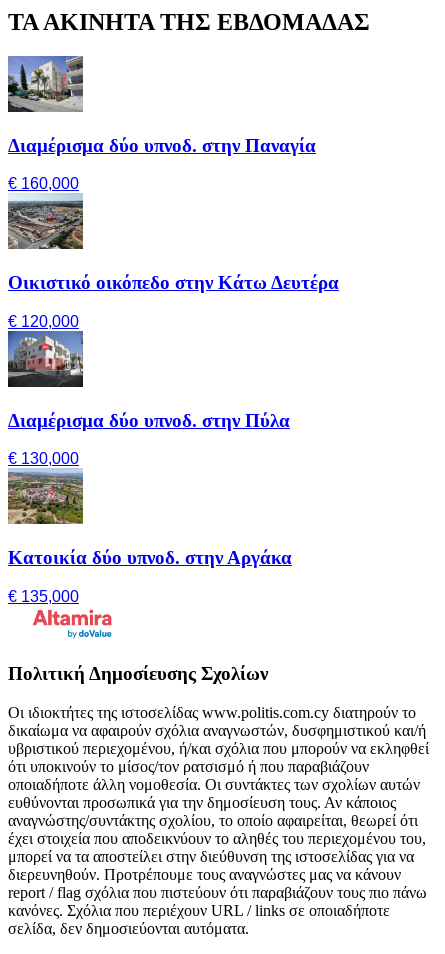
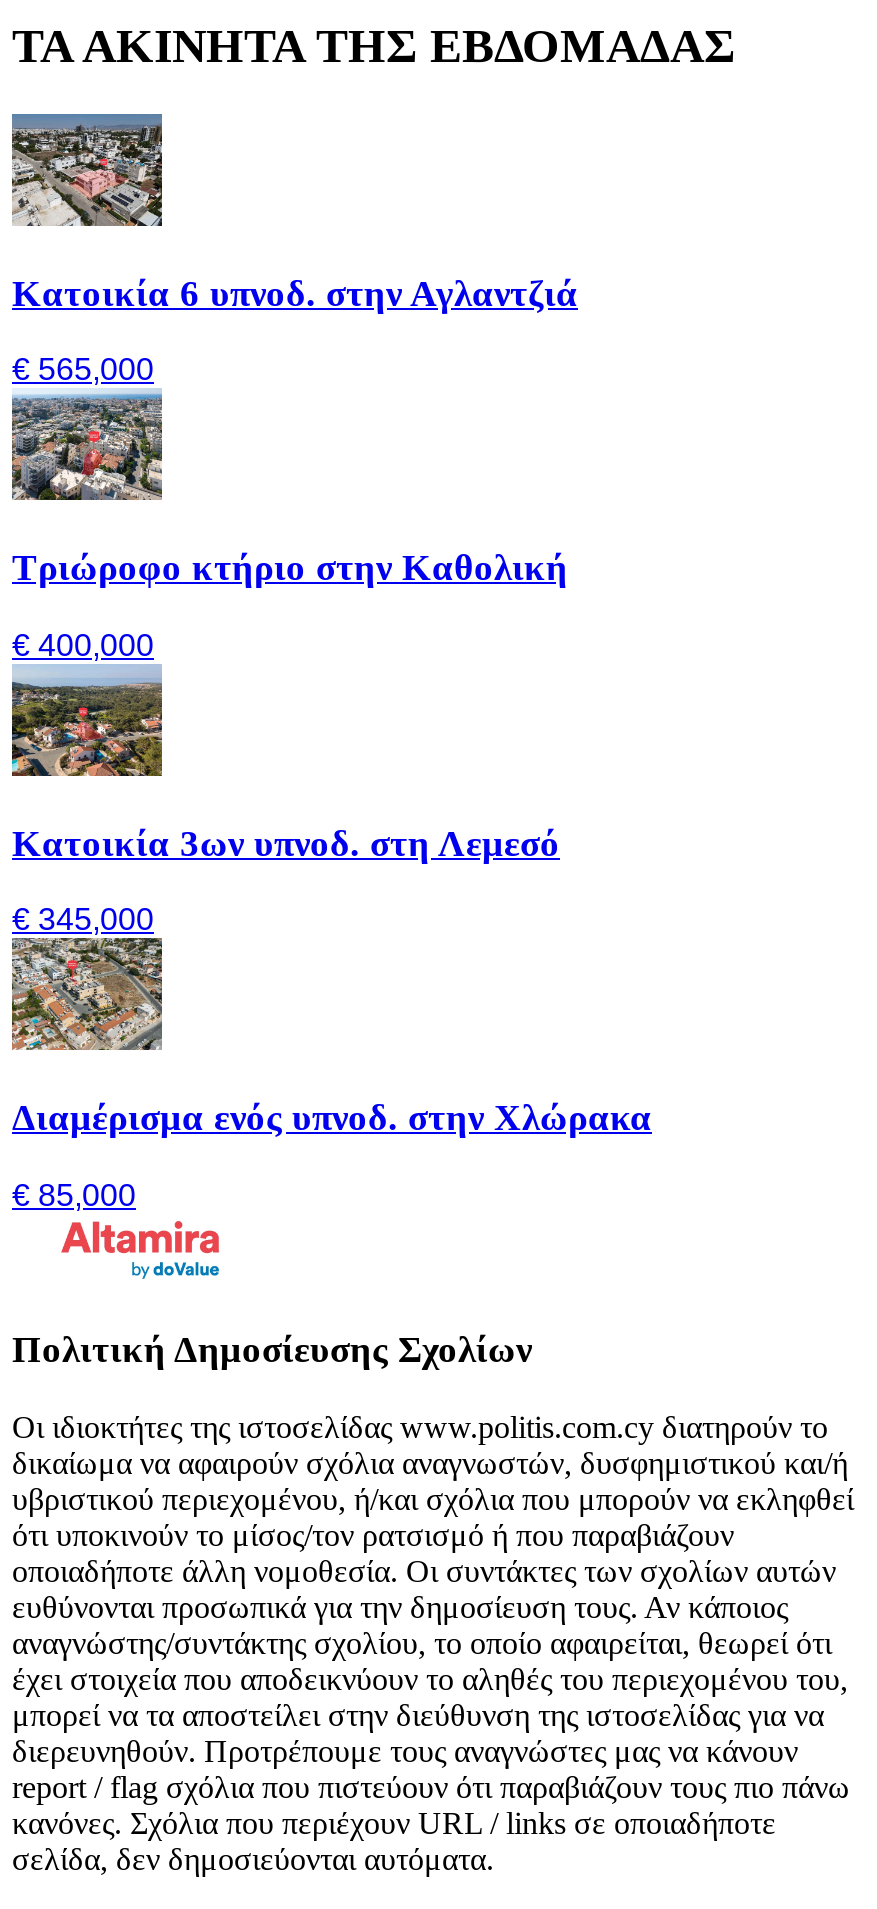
[7,56,316,156] [image] | Διαμέρισμα δύο υπνοδ. στην Παναγία -> [10,114,578,313] [image] | Κατοικία 6 υπνοδ. στην Αγλαντζιά
[8,175,79,192] € 160,000 -> [12,353,154,387] € 565,000
[8,200,339,293] [image] | Οικιστικό οικόπεδο στην Κάτω Δευτέρα -> [10,402,568,588] [image] | Τριώροφο κτήριο στην Καθολική
[8,313,79,330] € 120,000 -> [12,628,154,662] € 400,000
[7,337,290,431] [image] | Διαμέρισμα δύο υπνοδ. στην Πύλα -> [10,676,560,863] [image] | Κατοικία 3ων υπνοδ. στη Λεμεσό
[8,450,79,467] € 130,000 -> [12,903,154,937] € 345,000
[8,475,292,568] [image] | Κατοικία δύο υπνοδ. στην Αργάκα -> [12,952,652,1138] [image] | Διαμέρισμα ενός υπνοδ. στην Χλώρακα
[8,588,79,605] € 135,000 -> [12,1177,136,1211] € 85,000

